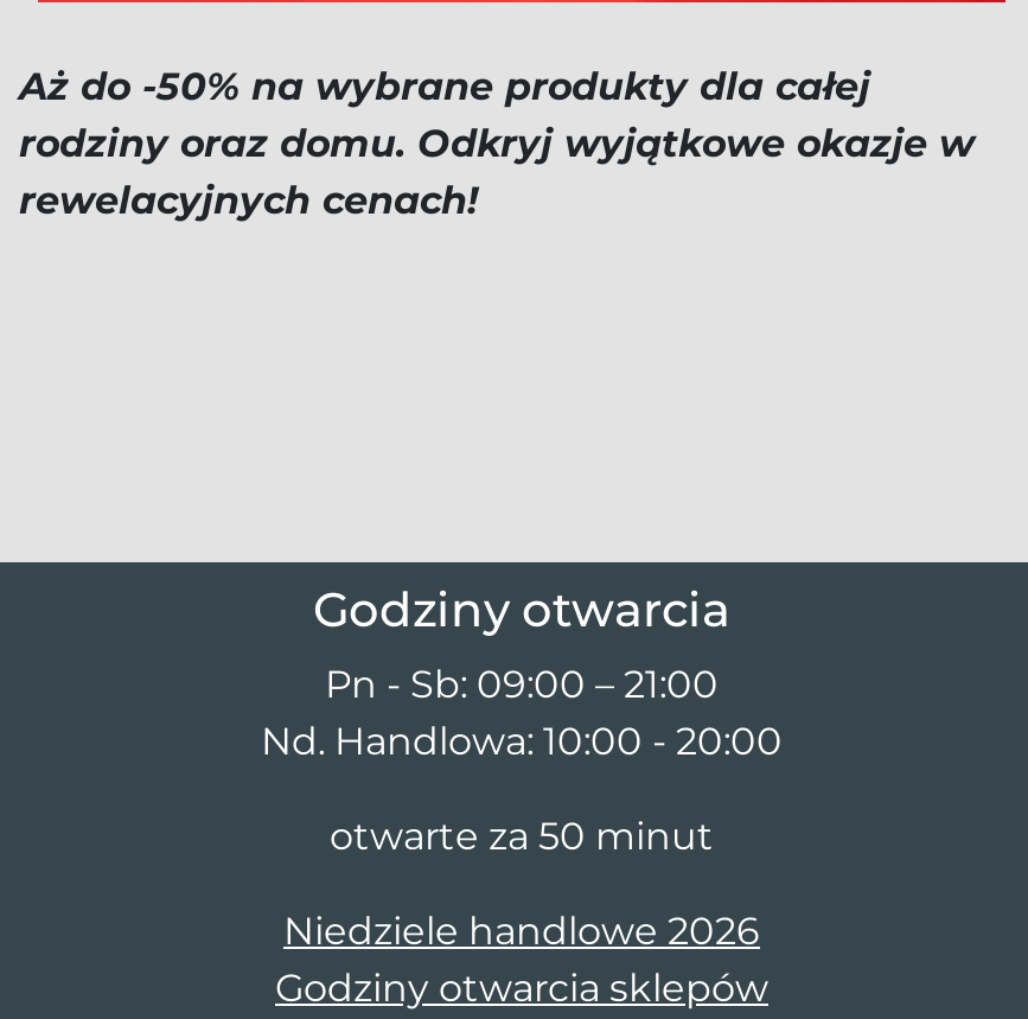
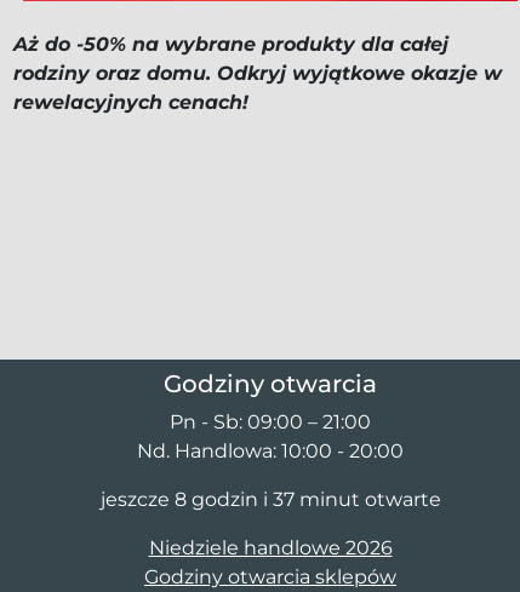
[330,815,714,860] otwarte za 50 minut -> [100,488,441,511] jeszcze 8 godzin i 37 minut otwarte

